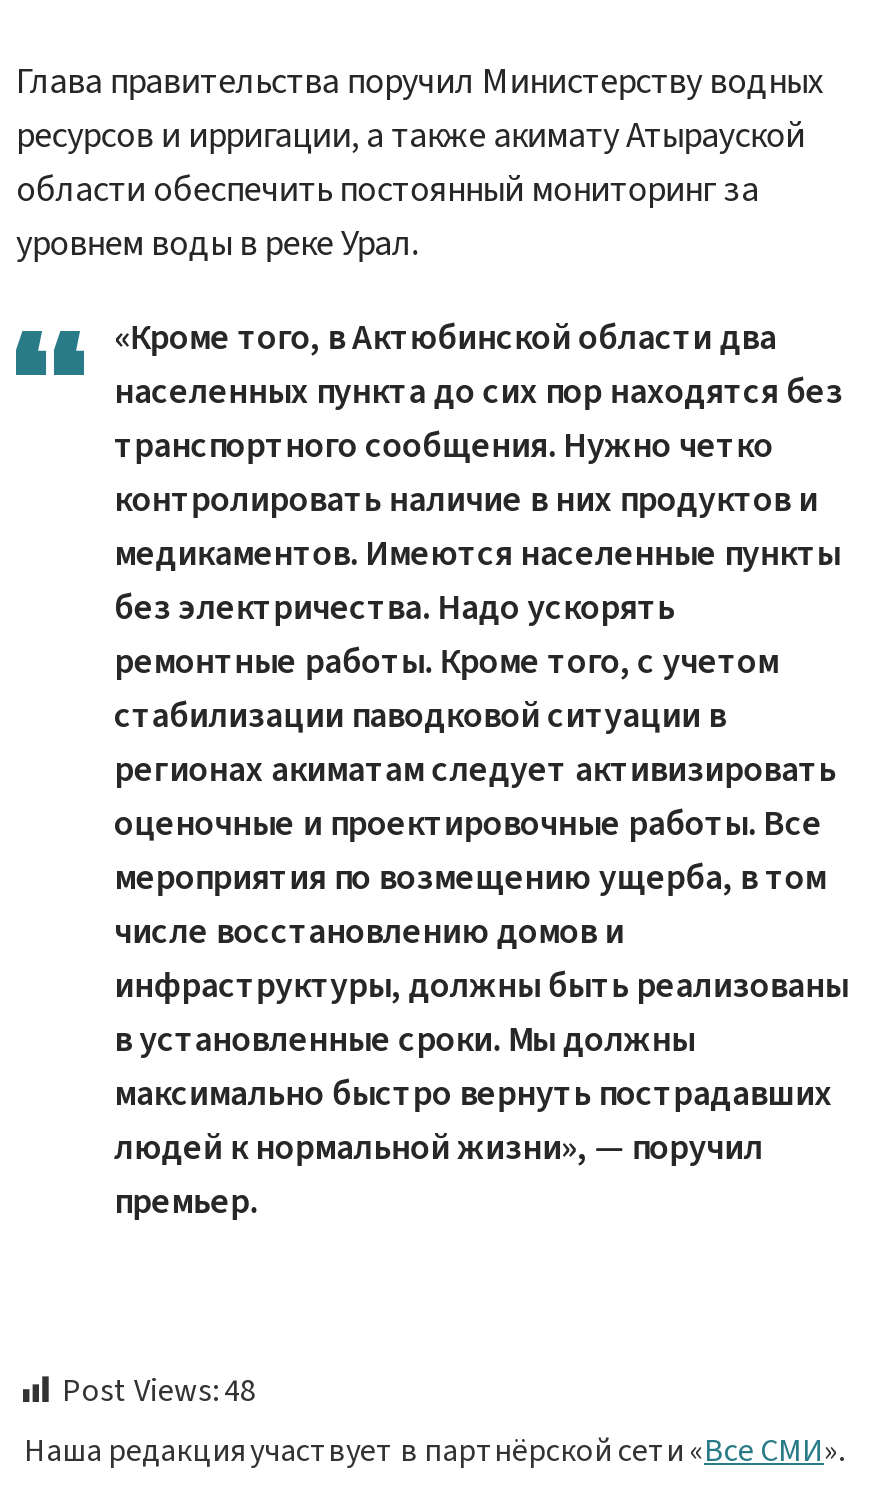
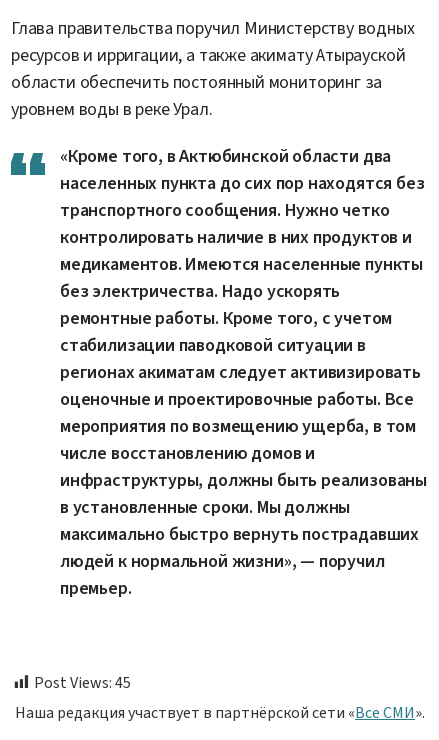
[62,1369,256,1413] Post Views: 48 -> [34,672,131,694] Post Views: 45

